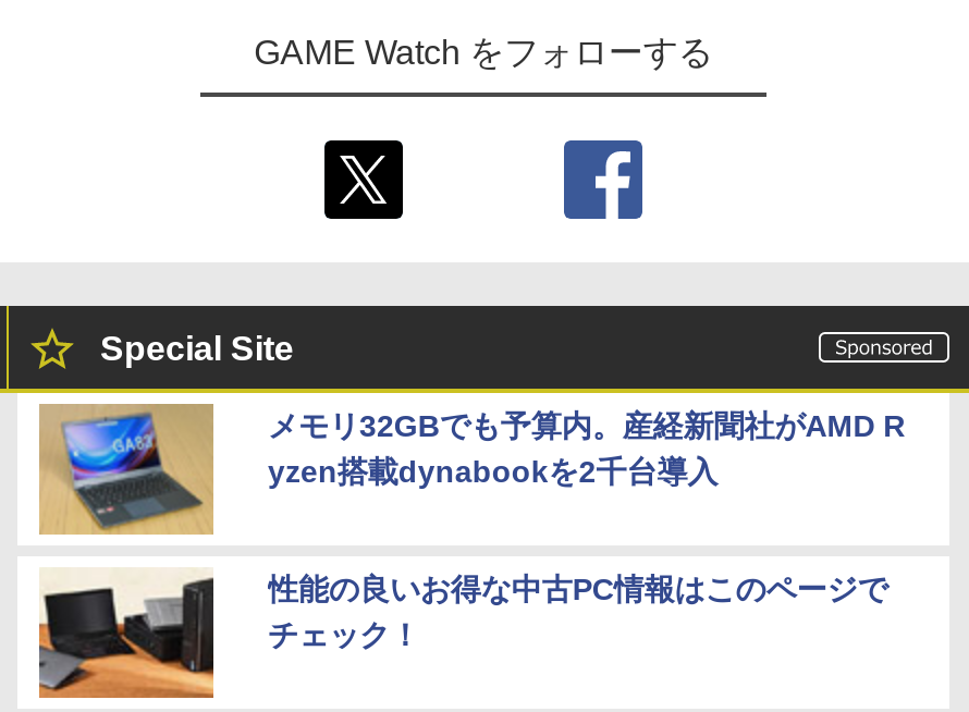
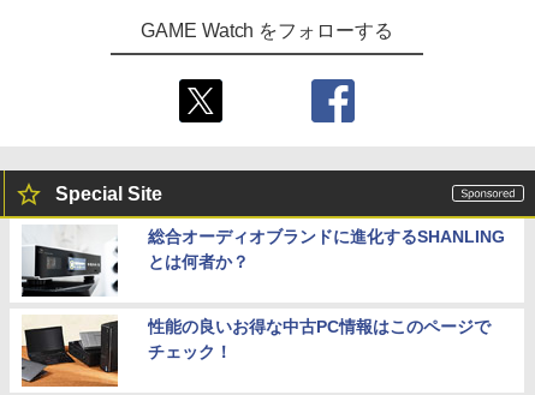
[37,402,905,537] [image] | メモリ32GBでも予算内。産経新聞社がAMD R | yzen搭載dynabookを2千台導入 -> [20,225,505,298] [image] | 総合オーディオブランドに進化するSHANLING | とは何者か？

